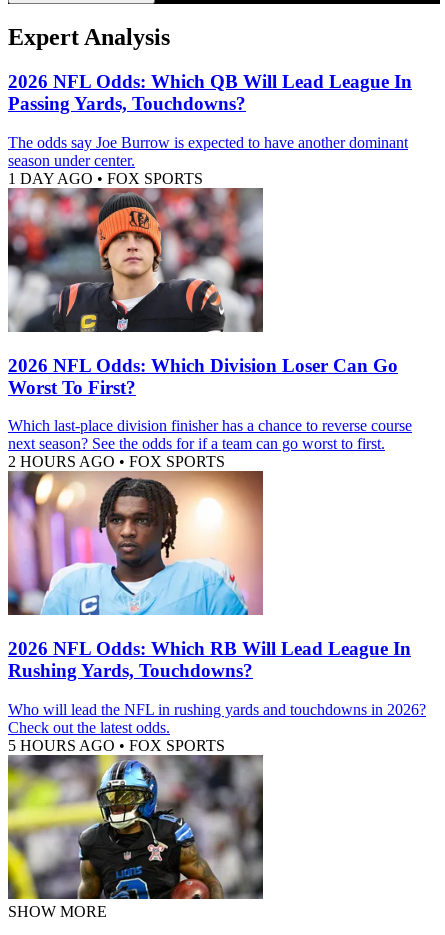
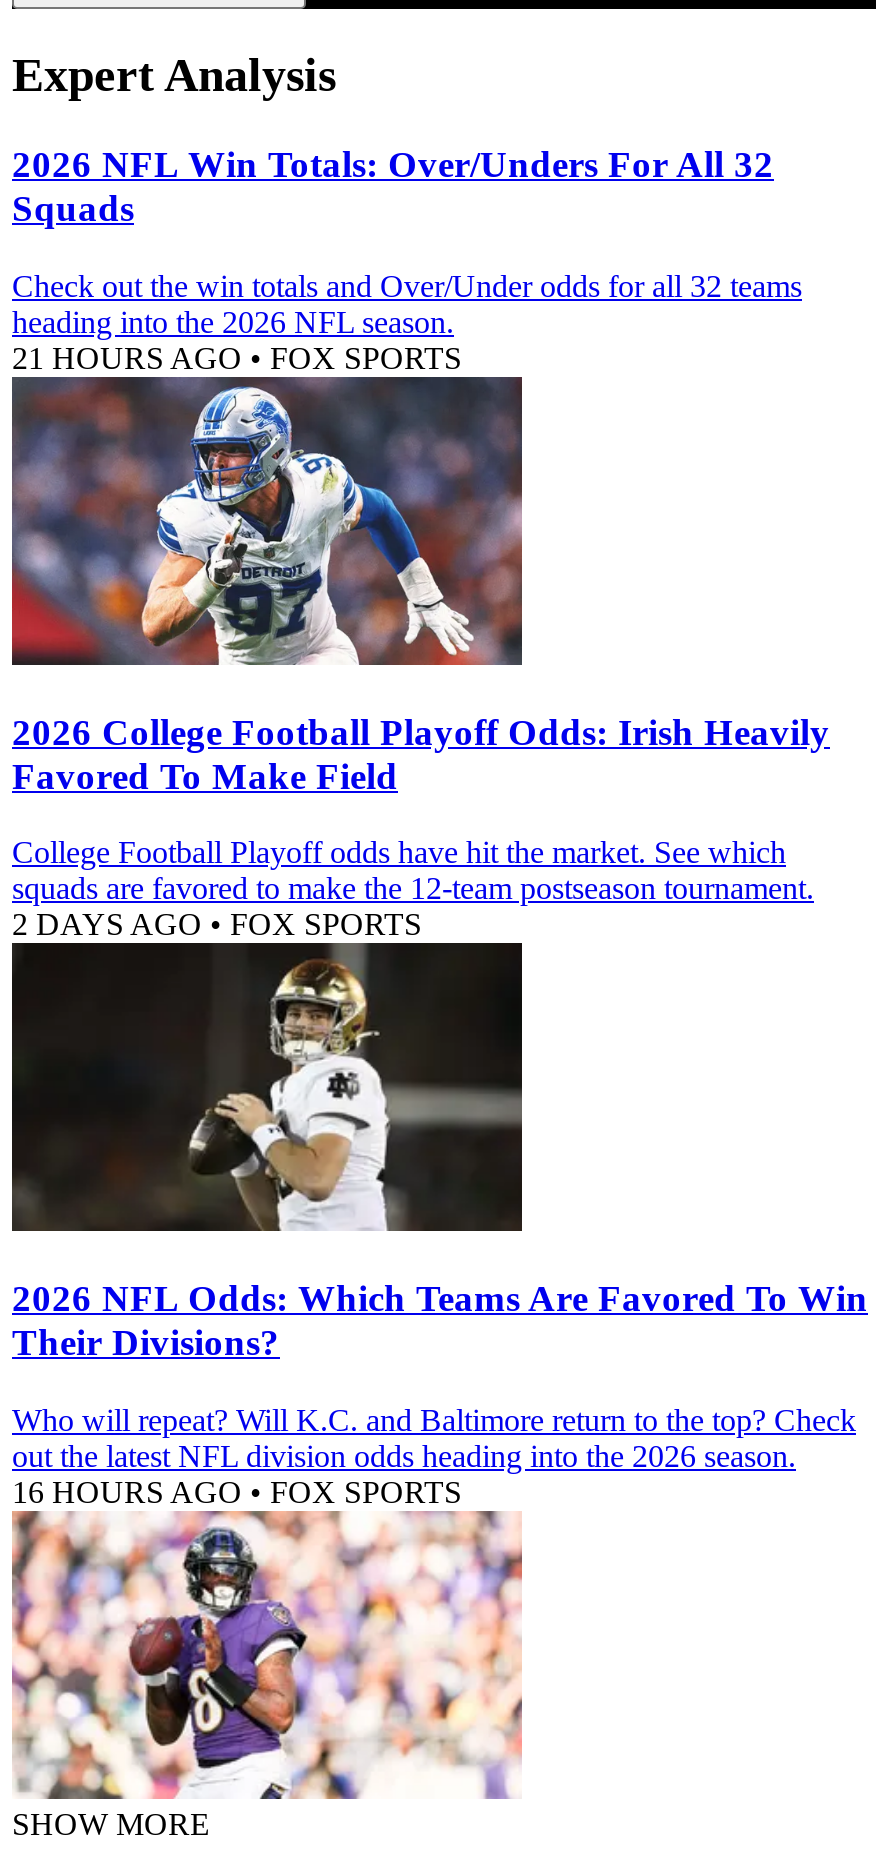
[8,71,412,114] 2026 NFL Odds: Which QB Will Lead League In | Passing Yards, Touchdowns? -> [12,143,774,229] 2026 NFL Win Totals: Over/Unders For All 32 | Squads
[8,134,408,187] The odds say Joe Burrow is expected to have another dominant | season under center. | 1 DAY AGO • FOX SPORTS -> [12,269,802,375] Check out the win totals and Over/Under odds for all 32 teams | heading into the 2026 NFL season. | 21 HOURS AGO • FOX SPORTS
[7,188,398,398] [image] | 2026 NFL Odds: Which Division Loser Can Go | Worst To First? -> [10,379,830,796] [image] | 2026 College Football Playoff Odds: Irish Heavily | Favored To Make Field
[7,417,412,616] [image] | Which last-place division finisher has a chance to reverse course | next season? See the odds for if a team can go worst to first. | 2 HOURS AGO • FOX SPORTS -> [10,836,814,1233] [image] | College Football Playoff odds have hit the market. See which | squads are favored to make the 12-team postseason tournament. | 2 DAYS AGO • FOX SPORTS
[8,638,411,681] 2026 NFL Odds: Which RB Will Lead League In | Rushing Yards, Touchdowns? -> [12,1277,868,1363] 2026 NFL Odds: Which Teams Are Favored To Win | Their Divisions?
[8,701,426,754] Who will lead the NFL in rushing yards and touchdowns in 2026? | Check out the latest odds. | 5 HOURS AGO • FOX SPORTS -> [12,1403,856,1509] Who will repeat? Will K.C. and Baltimore return to the top? Check | out the latest NFL division odds heading into the 2026 season. | 16 HOURS AGO • FOX SPORTS
[7,754,264,900] [image] -> [10,1511,524,1801] [image]

